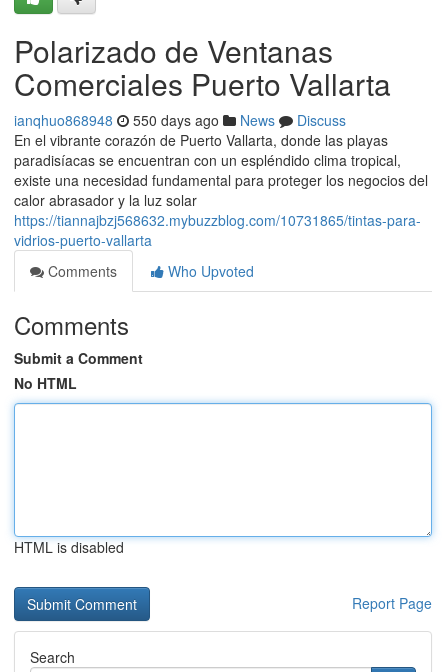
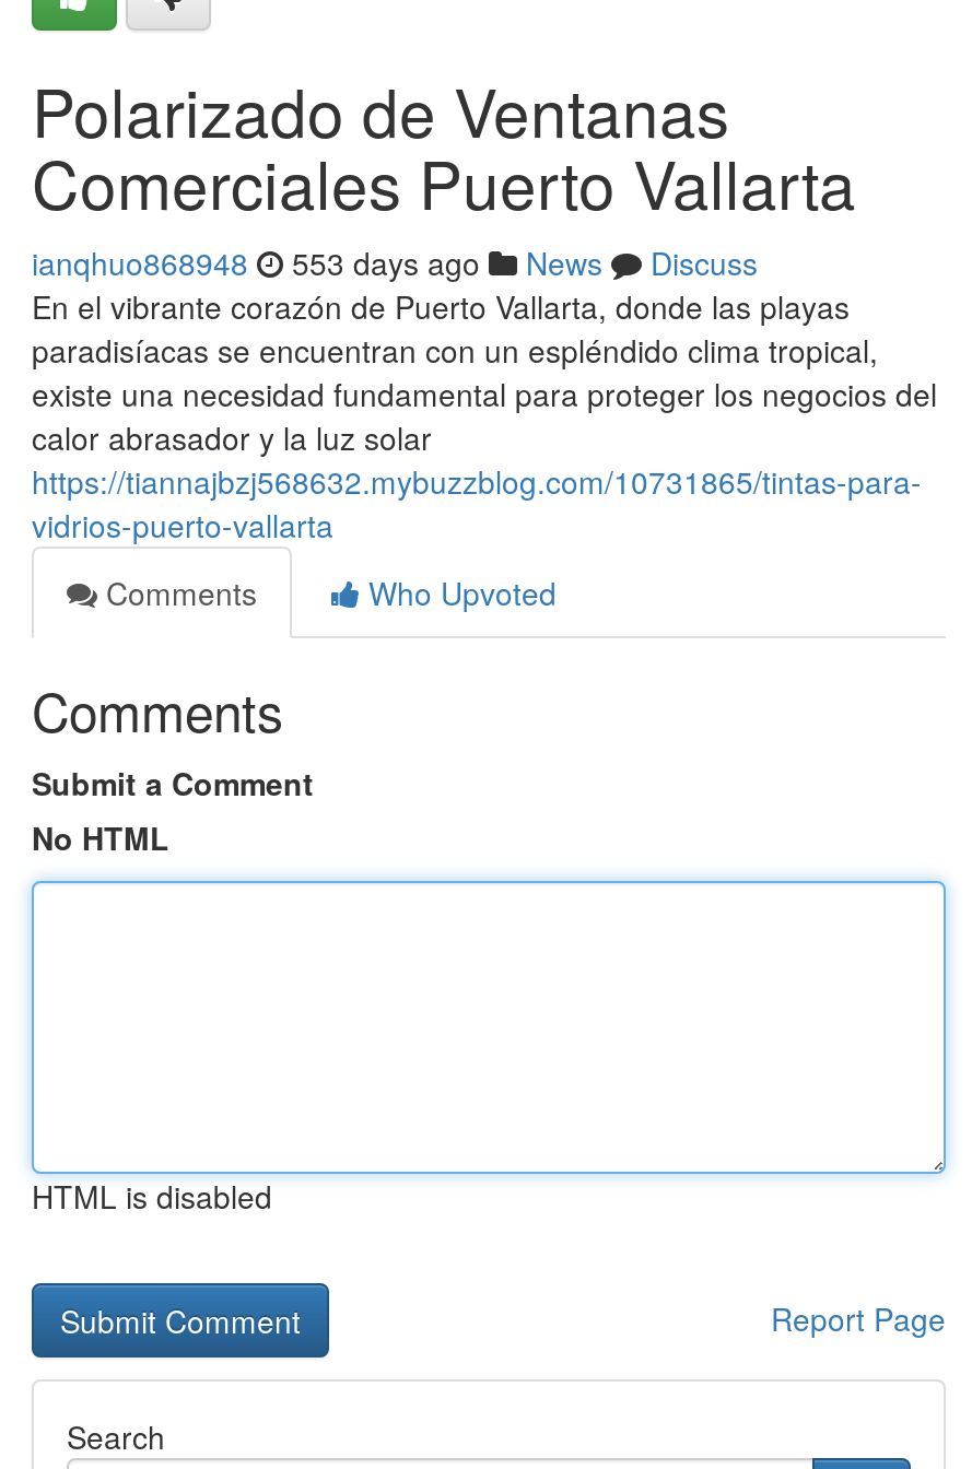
[14,110,346,130] ianqhuo868948 550 days ago News Discuss -> [32,240,758,284] ianqhuo868948 553 days ago News Discuss

